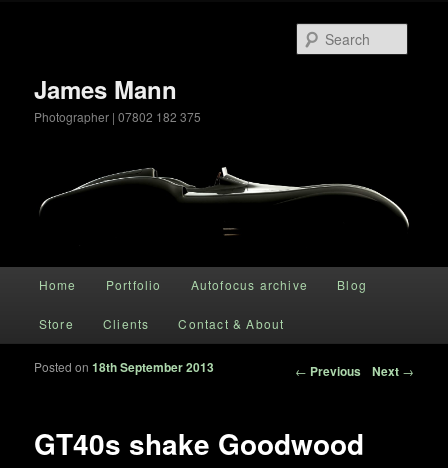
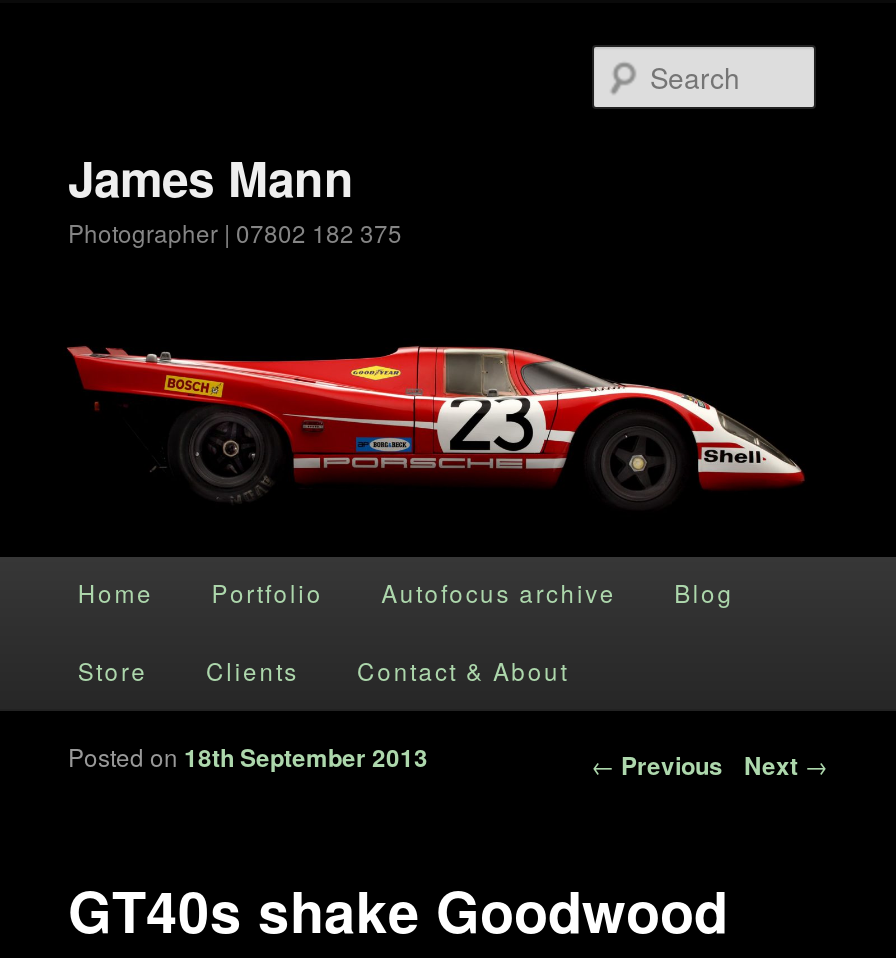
[39,166,410,238] [image] -> [66,345,806,501] [image]

